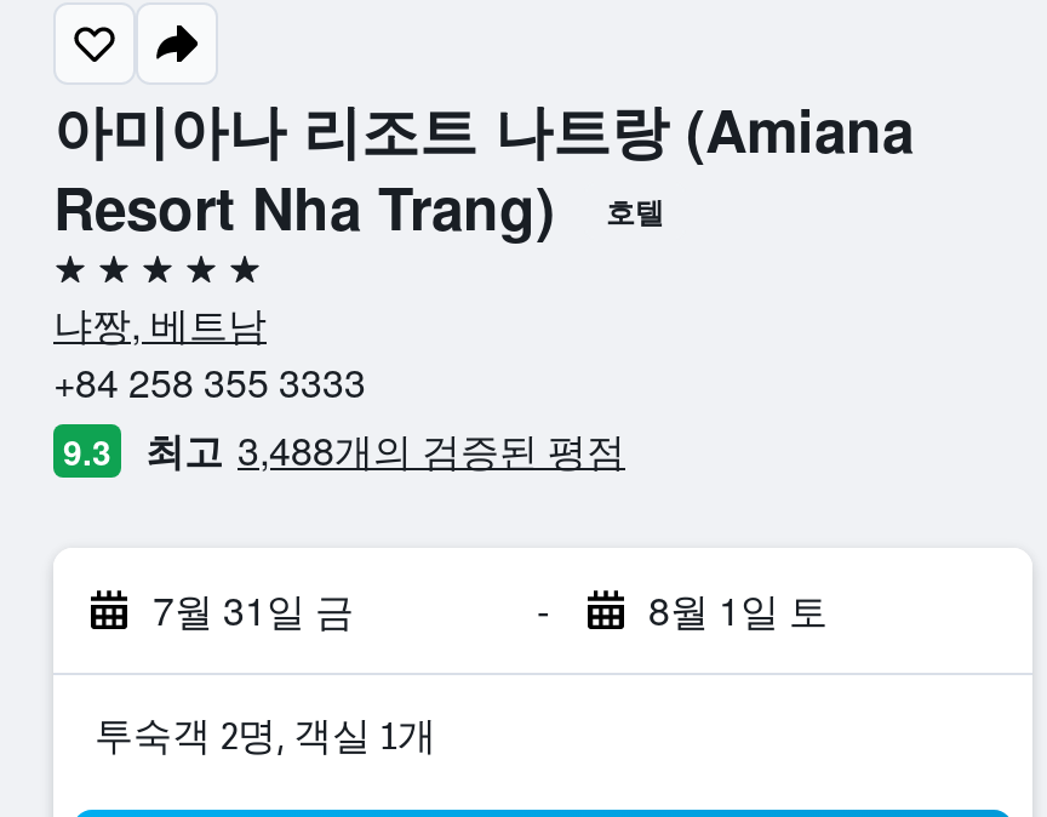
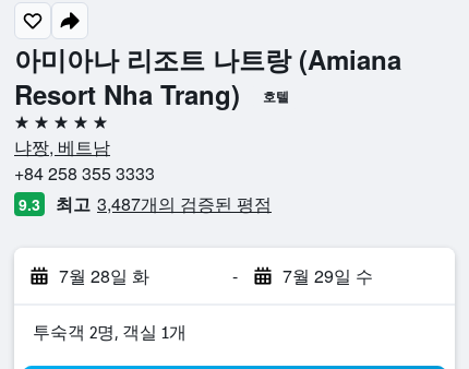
[145,422,625,478] 최고 3,488개의 검증된 평점 -> [56,191,272,216] 최고 3,487개의 검증된 평점
[153,582,354,638] 7월 31일 금 -> [59,263,149,288] 7월 28일 화
[648,582,828,638] 8월 1일 토 -> [282,263,372,288] 7월 29일 수

